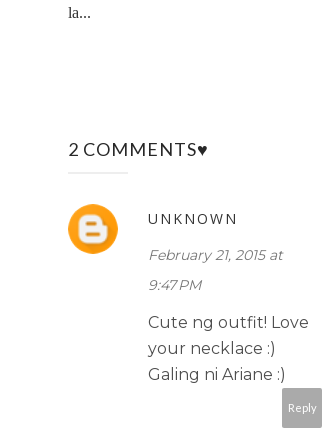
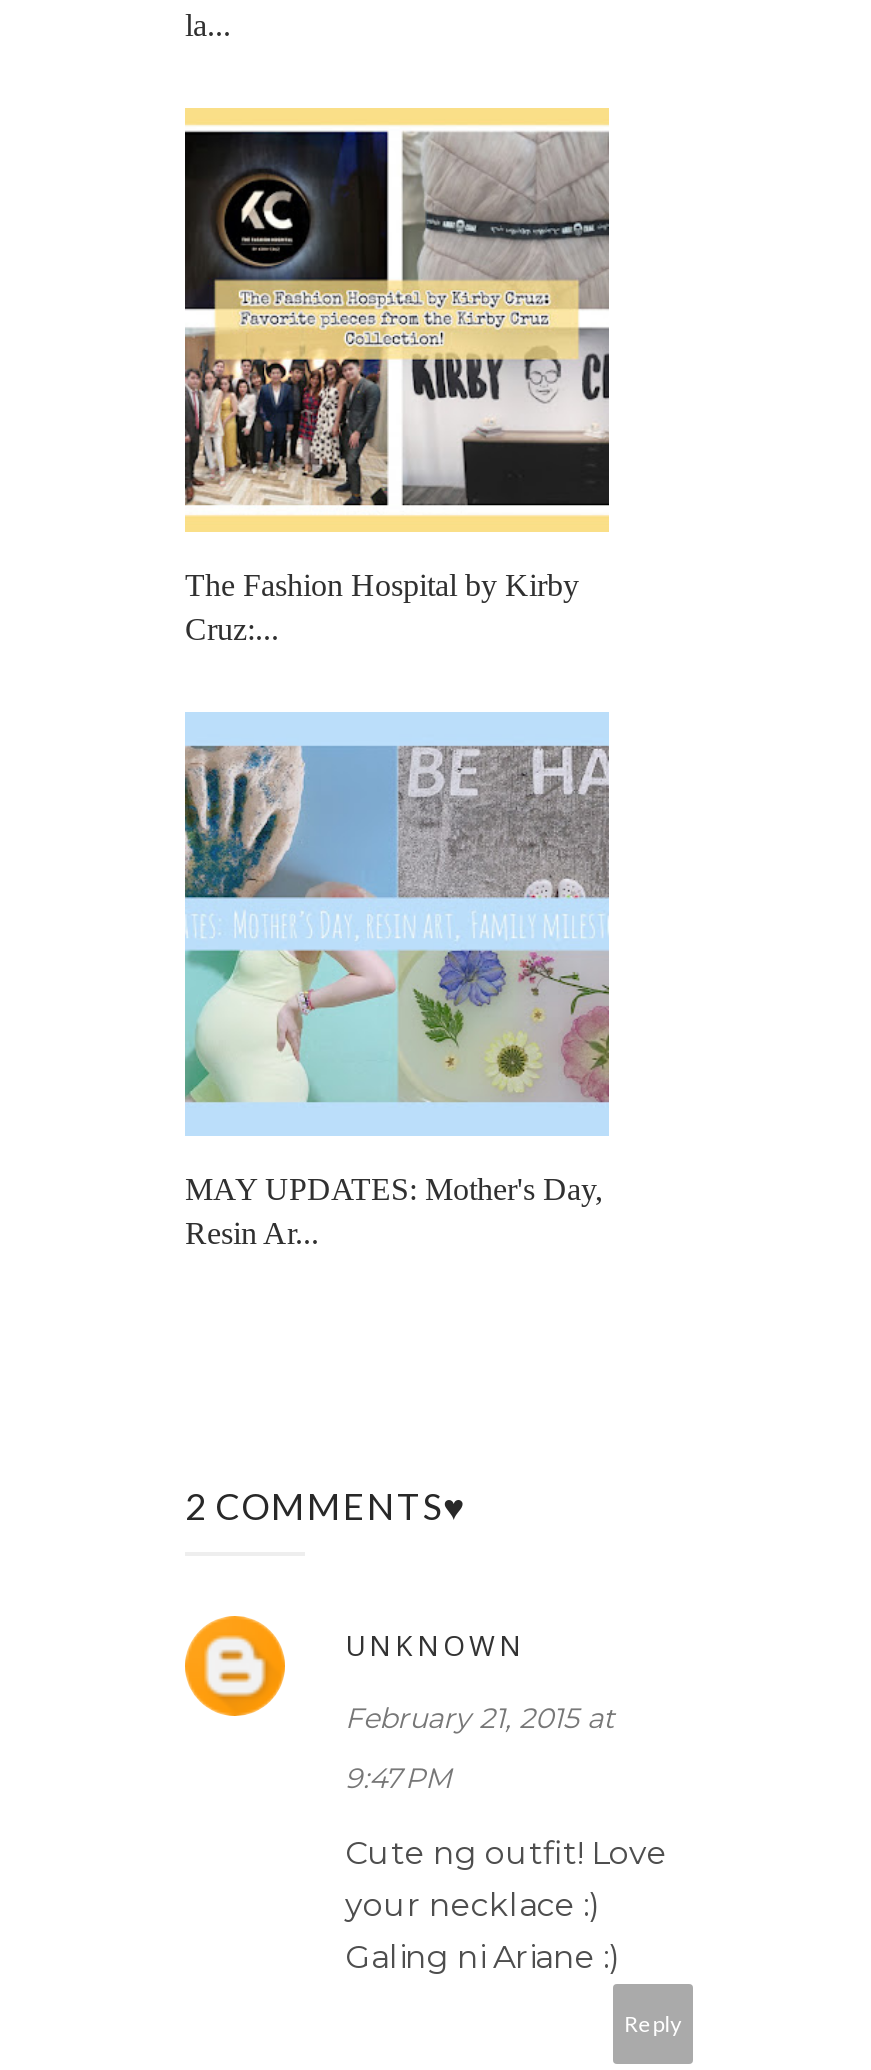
none -> [183,106,611,646] [image] | The Fashion Hospital by Kirby | Cruz:...
none -> [183,712,611,1250] [image] | MAY UPDATES: Mother's Day, | Resin Ar...

